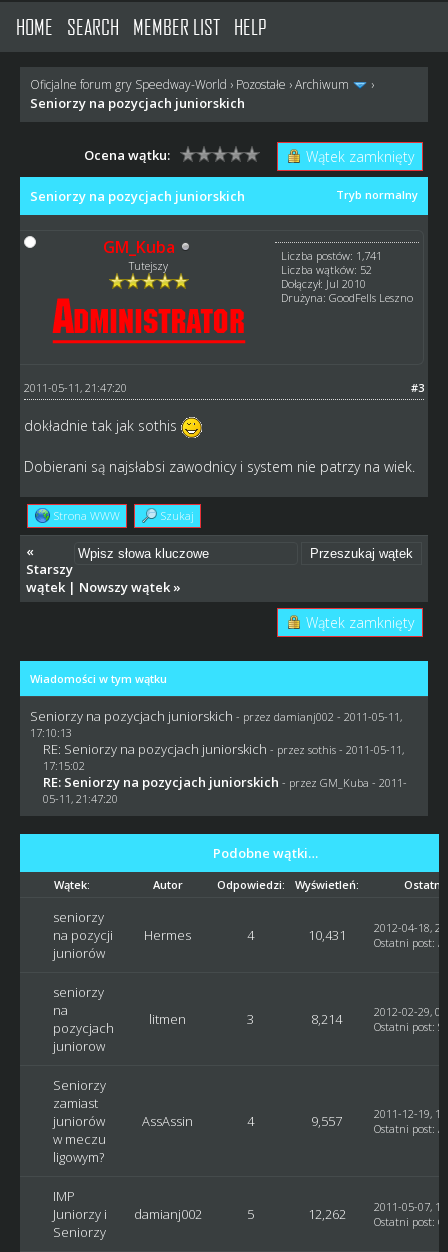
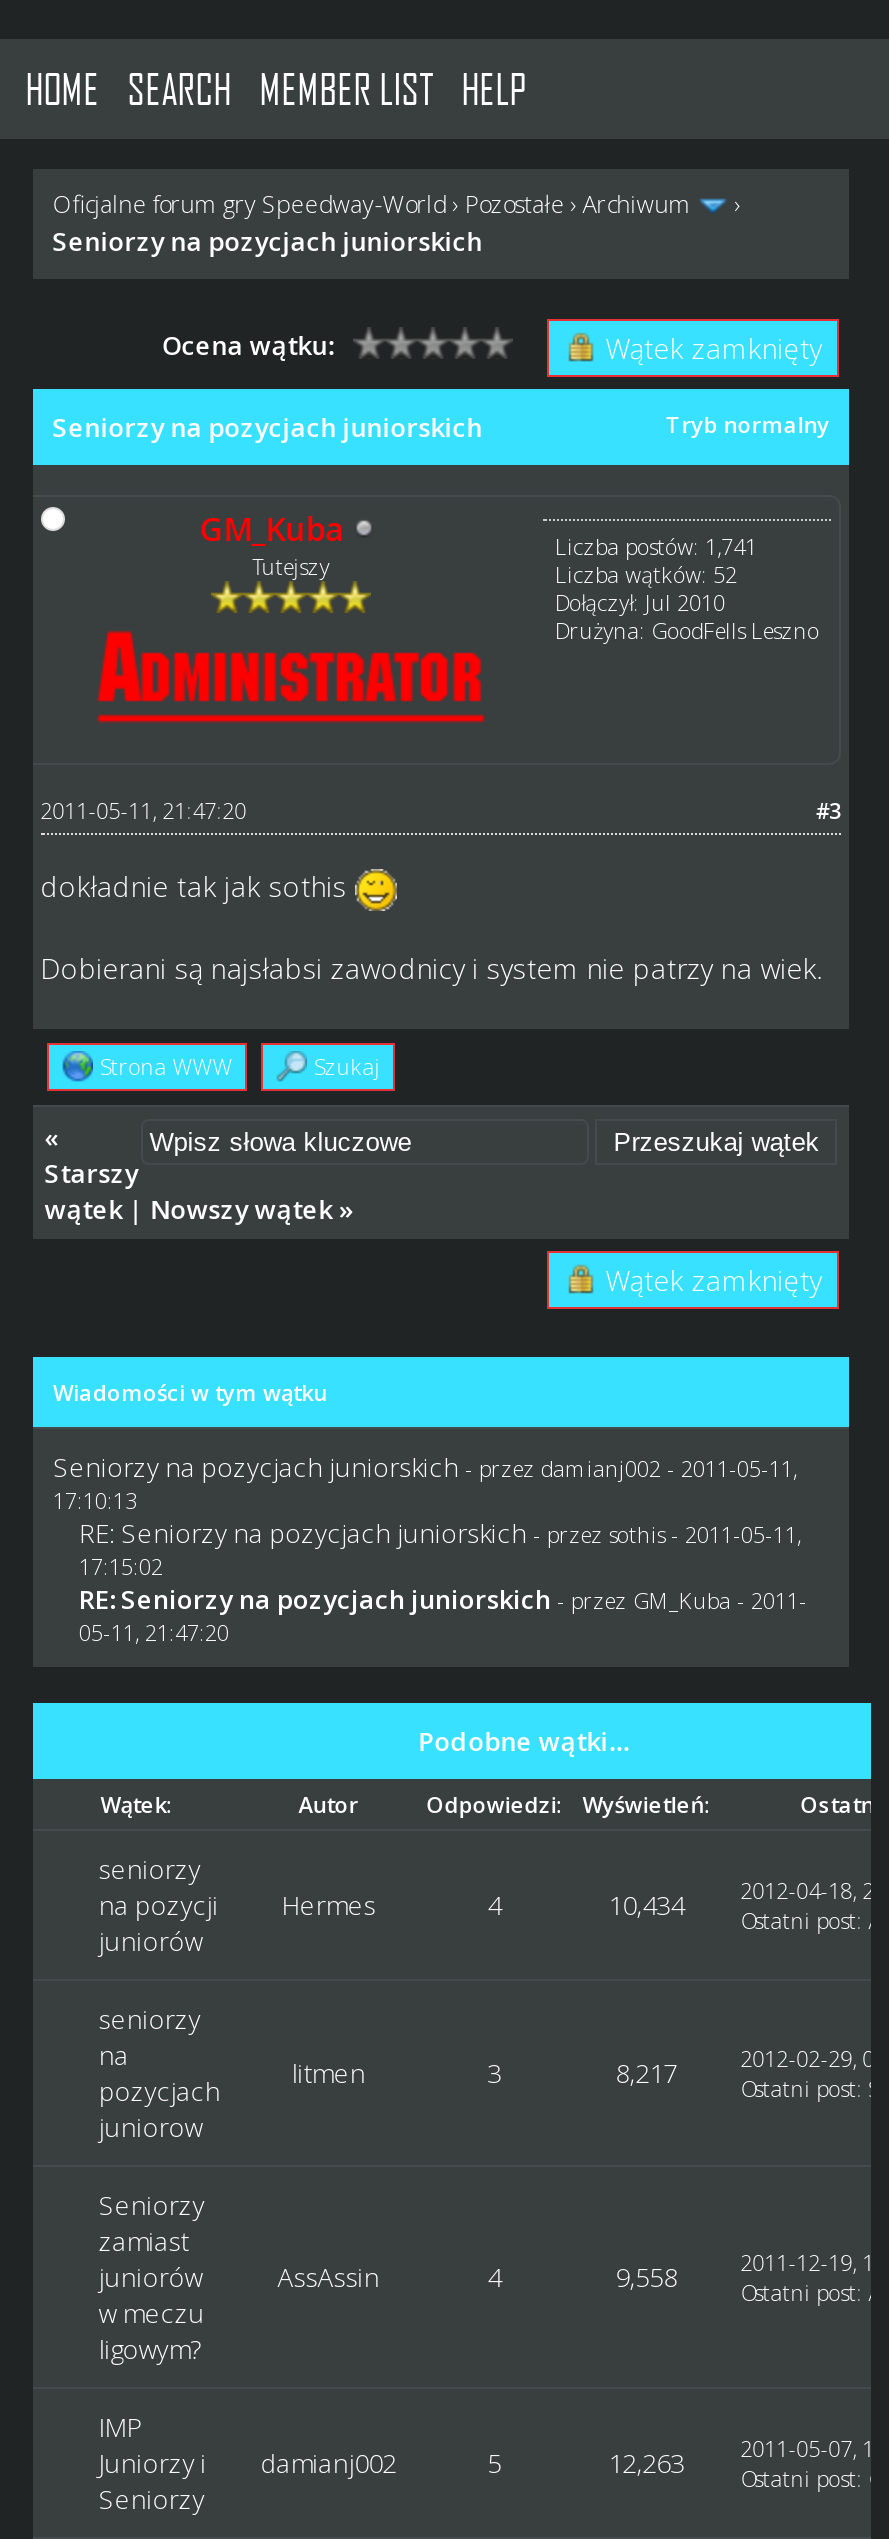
[308,925,346,943] 10,431 -> [608,1886,684,1922] 10,434
[311,1009,342,1027] 8,214 -> [615,2054,677,2090] 8,217
[311,1111,342,1129] 9,557 -> [615,2258,677,2294] 9,558
[308,1204,346,1222] 12,262 -> [608,2444,684,2480] 12,263

